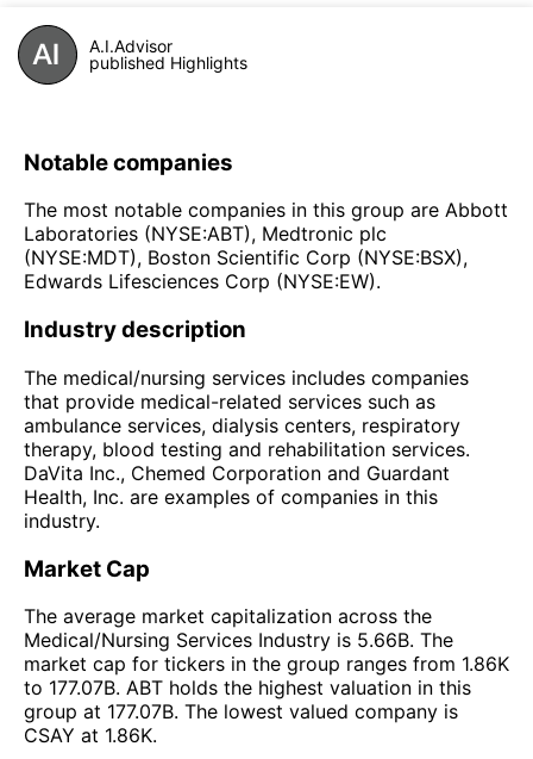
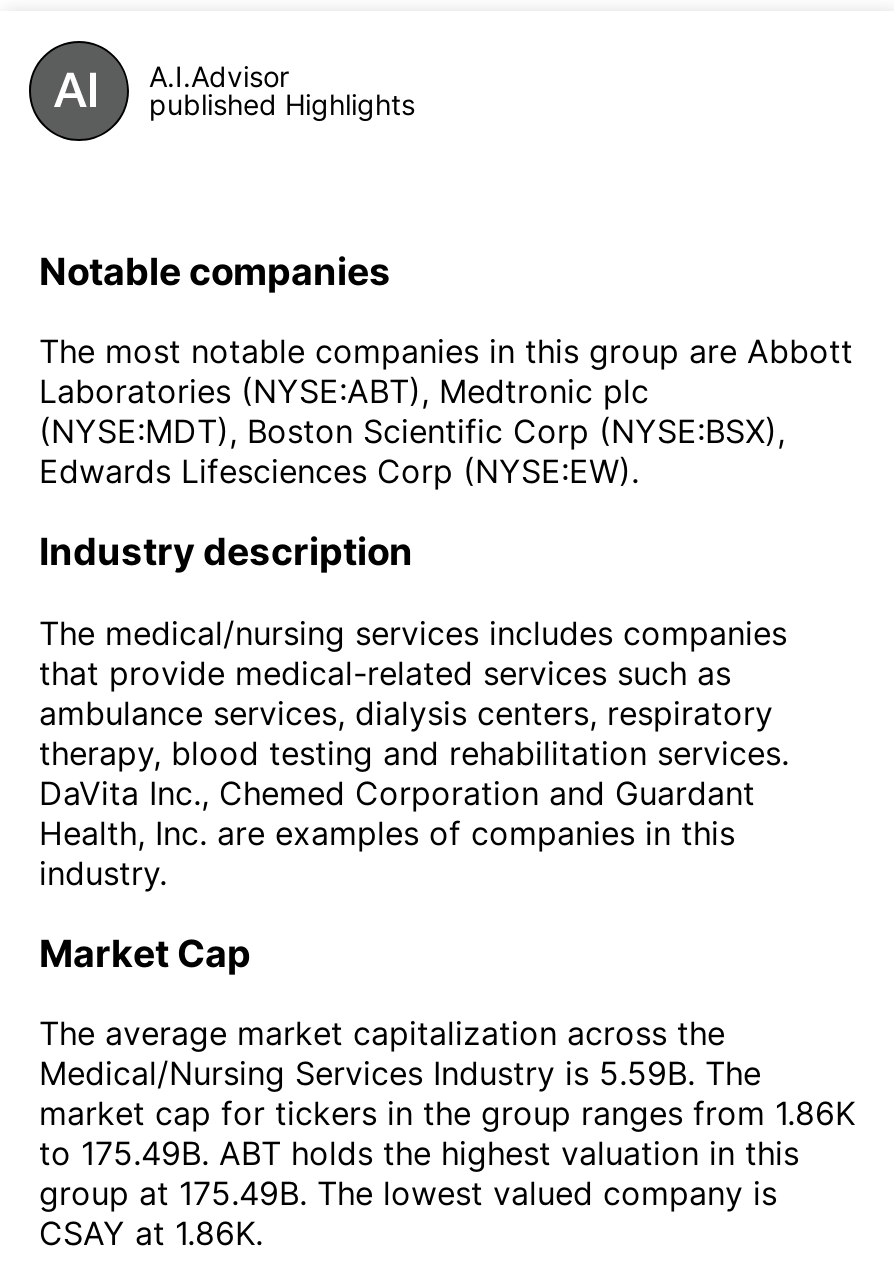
[24,628,453,652] Medical/Nursing Services Industry is 5.66B. The -> [39,1053,761,1093] Medical/Nursing Services Industry is 5.59B. The
[24,676,471,700] to 177.07B. ABT holds the highest valuation in this -> [39,1133,799,1173] to 175.49B. ABT holds the highest valuation in this
[24,700,458,723] group at 177.07B. The lowest valued company is -> [39,1173,777,1213] group at 175.49B. The lowest valued company is

